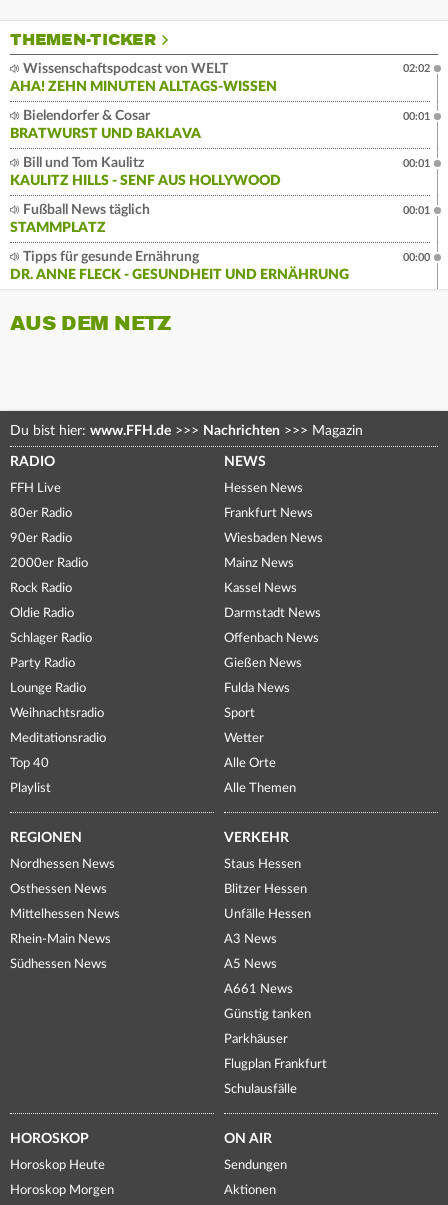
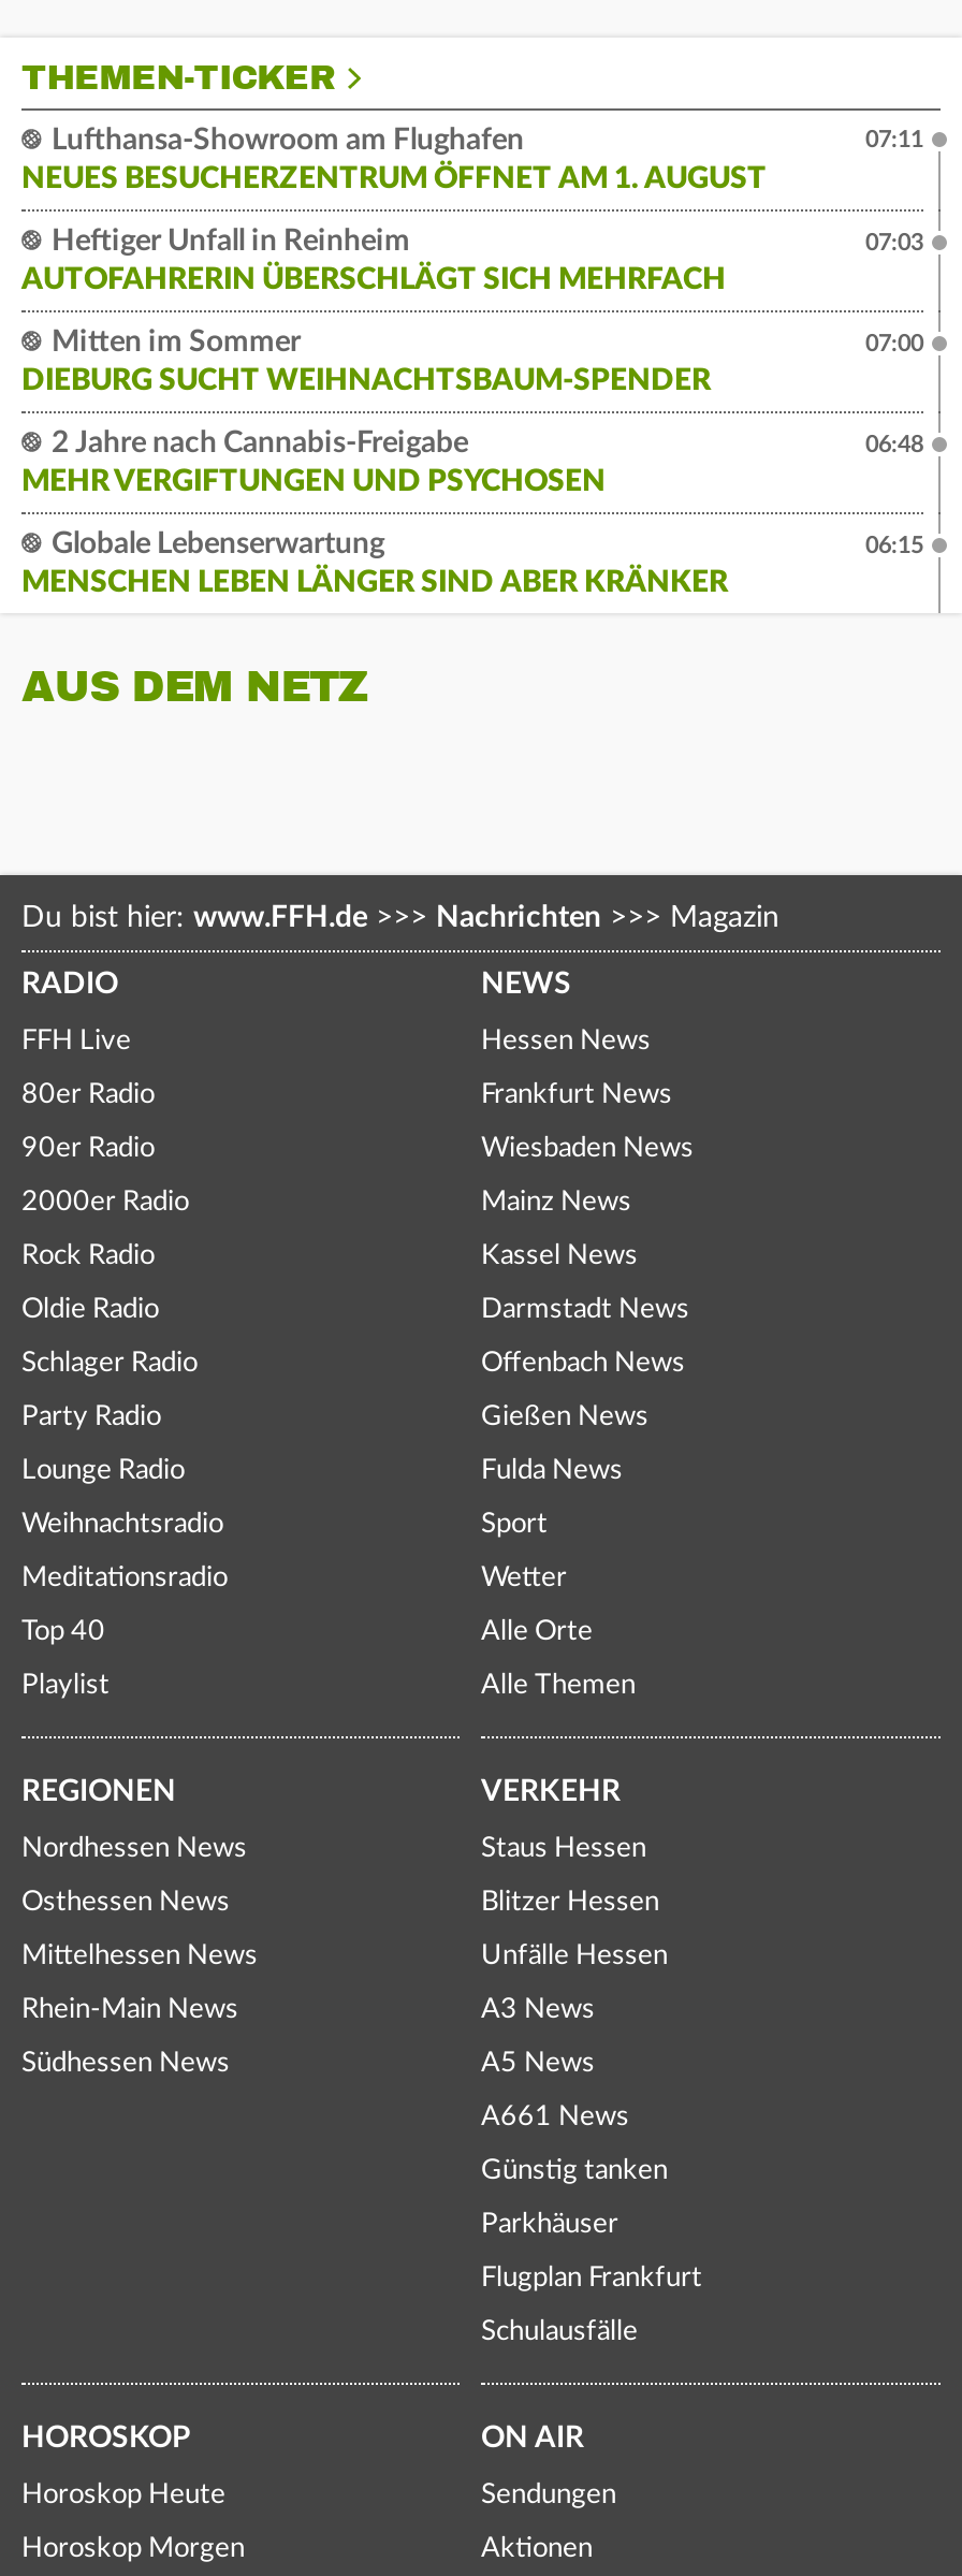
[10,62,277,94] Wissenschaftspodcast von WELT | AHA! ZEHN MINUTEN ALLTAGS-WISSEN -> [21,126,767,195] Lufthansa-Showroom am Flughafen | NEUES BESUCHERZENTRUM ÖFFNET AM 1. AUGUST
[403,63,430,74] 02:02 -> [865,128,923,152] 07:11
[10,109,201,141] Bielendorfer & Cosar | BRATWURST UND BAKLAVA -> [21,227,726,296] Heftiger Unfall in Reinheim | AUTOFAHRERIN ÜBERSCHLÄGT SICH MEHRFACH
[403,111,430,122] 00:01 -> [865,232,923,255] 07:03
[10,156,281,188] Bill und Tom Kaulitz | KAULITZ HILLS - SENF AUS HOLLYWOOD -> [21,328,711,397] Mitten im Sommer | DIEBURG SUCHT WEIHNACHTSBAUM-SPENDER
[403,158,430,169] 00:01 -> [865,332,923,356] 07:00
[10,203,150,235] Fußball News täglich | STAMMPLATZ -> [21,429,606,498] 2 Jahre nach Cannabis-Freigabe | MEHR VERGIFTUNGEN UND PSYCHOSEN
[403,205,430,216] 00:01 -> [865,433,923,457] 06:48
[10,250,349,282] Tipps für gesunde Ernährung | DR. ANNE FLECK - GESUNDHEIT UND ERNÄHRUNG -> [21,530,728,599] Globale Lebenserwartung | MENSCHEN LEBEN LÄNGER SIND ABER KRÄNKER
[403,252,430,263] 00:00 -> [865,534,923,558] 06:15

